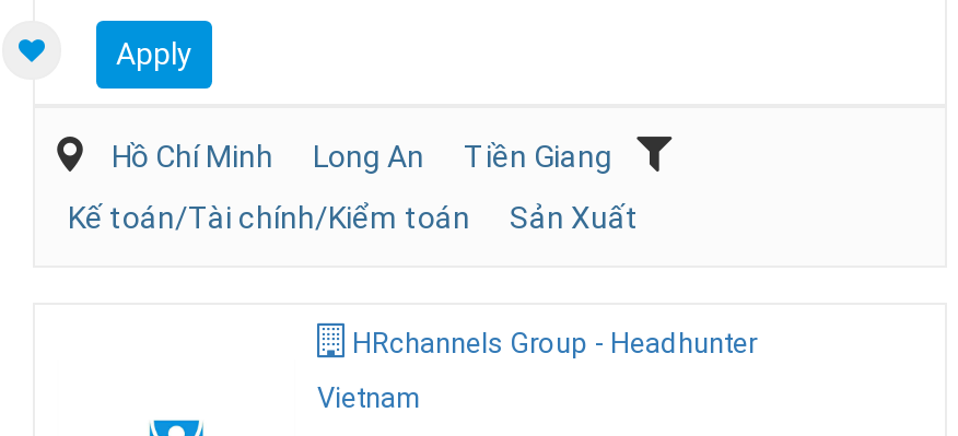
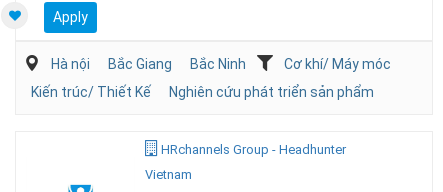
[112,139,612,174] Hồ Chí Minh | Long An | Tiền Giang -> [51,56,391,72] Hà nội | Bắc Giang | Bắc Ninh | Cơ khí/ Máy móc
[68,200,639,235] Kế toán/Tài chính/Kiểm toán | Sản Xuất -> [31,84,374,100] Kiến trúc/ Thiết Kế | Nghiên cứu phát triển sản phẩm

